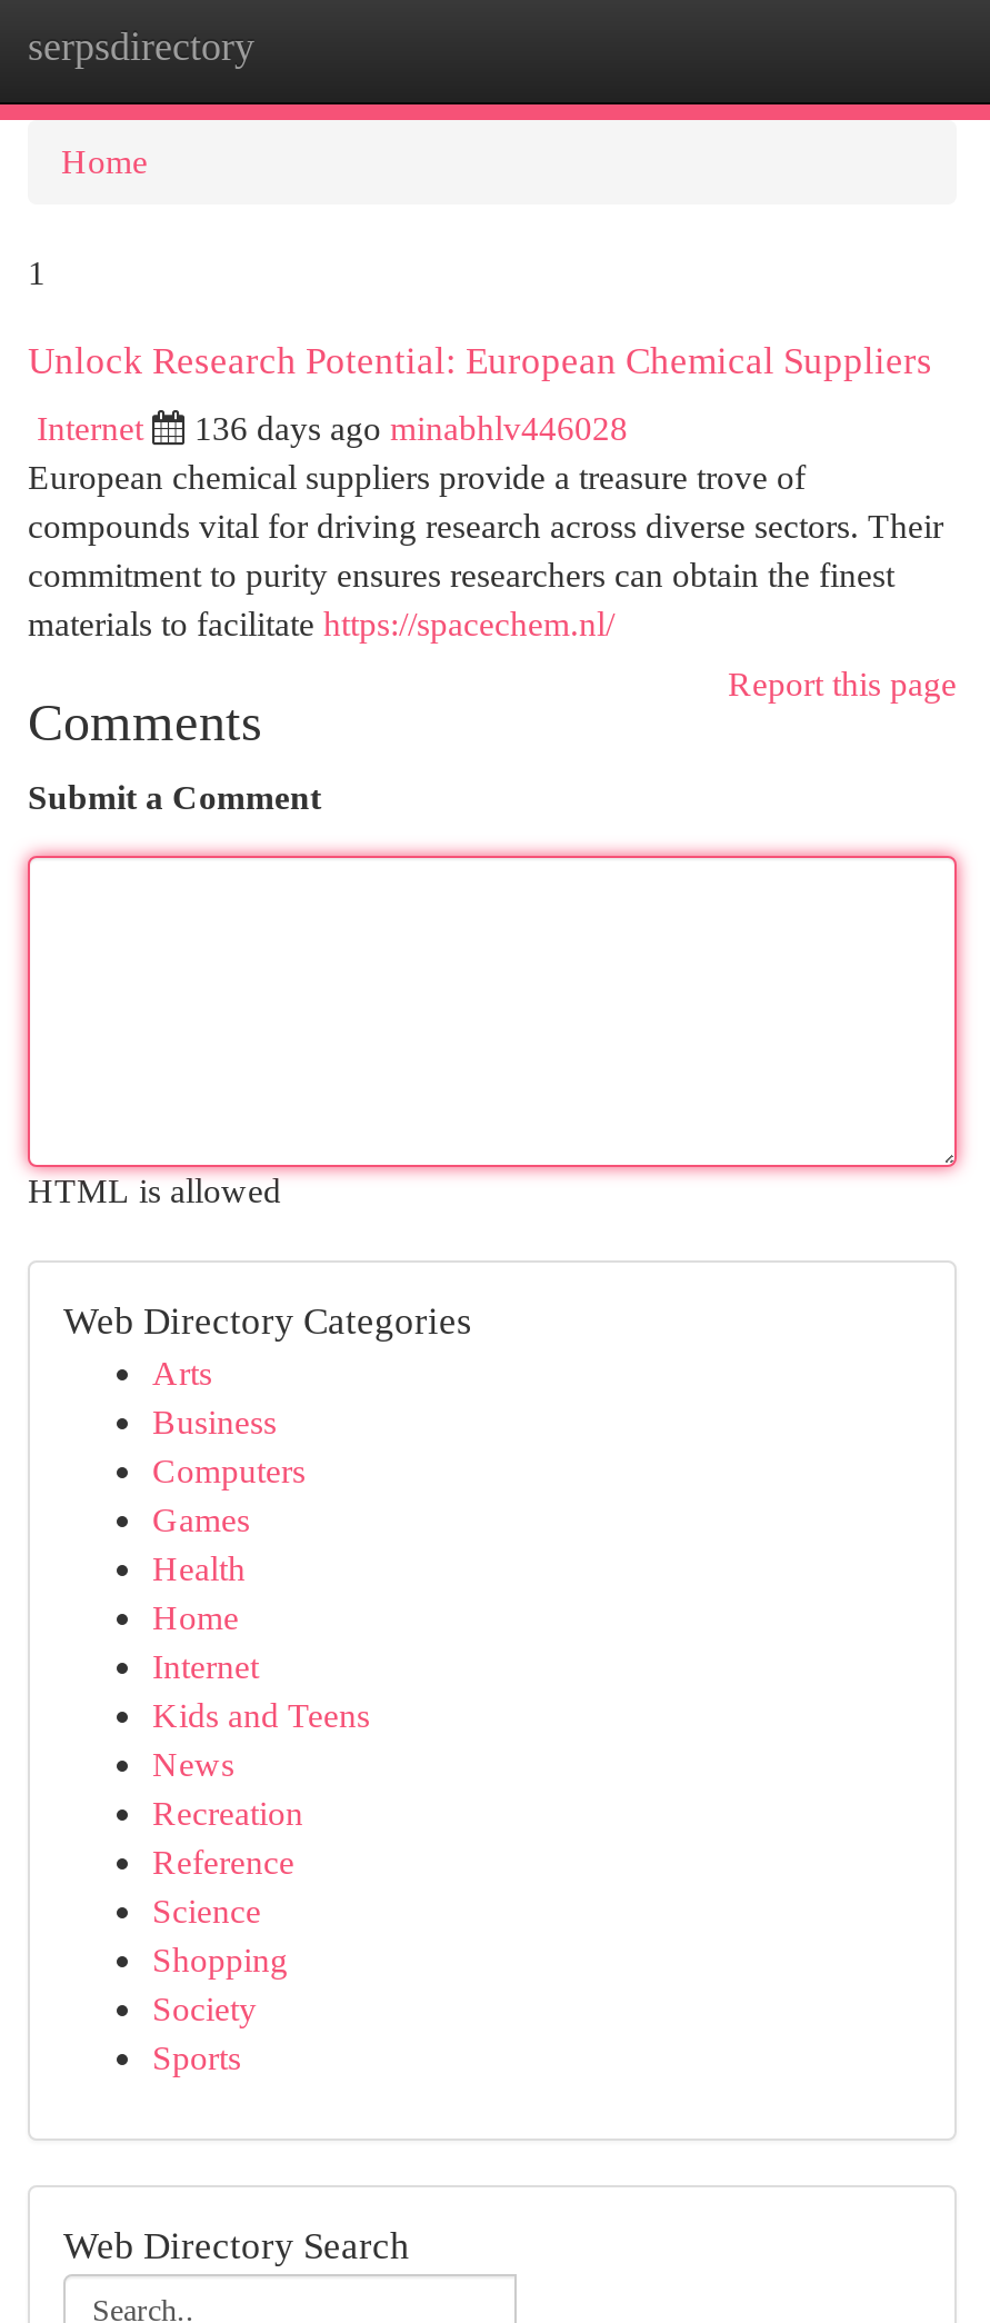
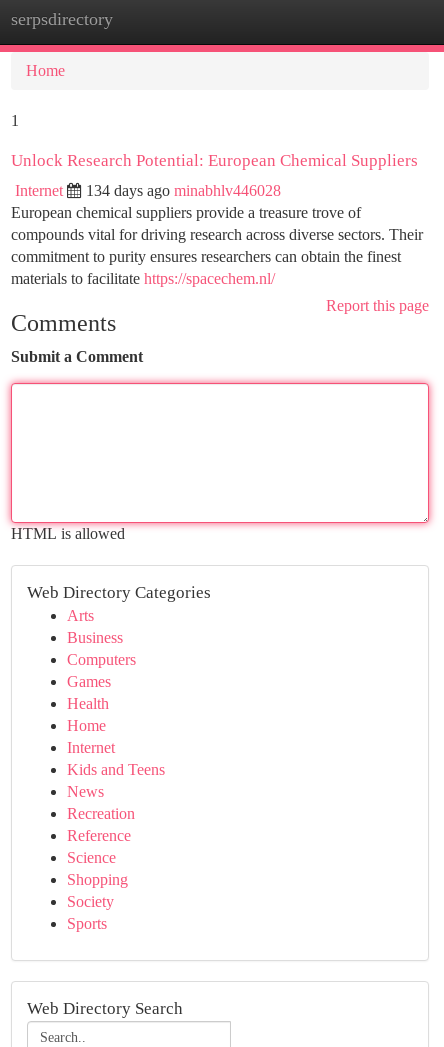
[194,409,628,447] 136 days ago minabhlv446028 -> [86,182,281,199] 134 days ago minabhlv446028

